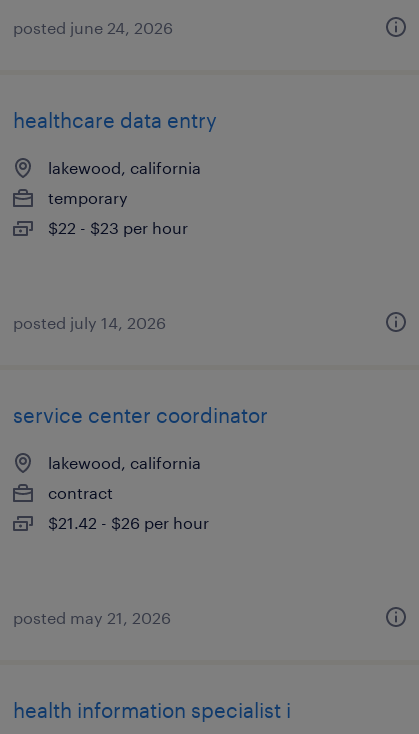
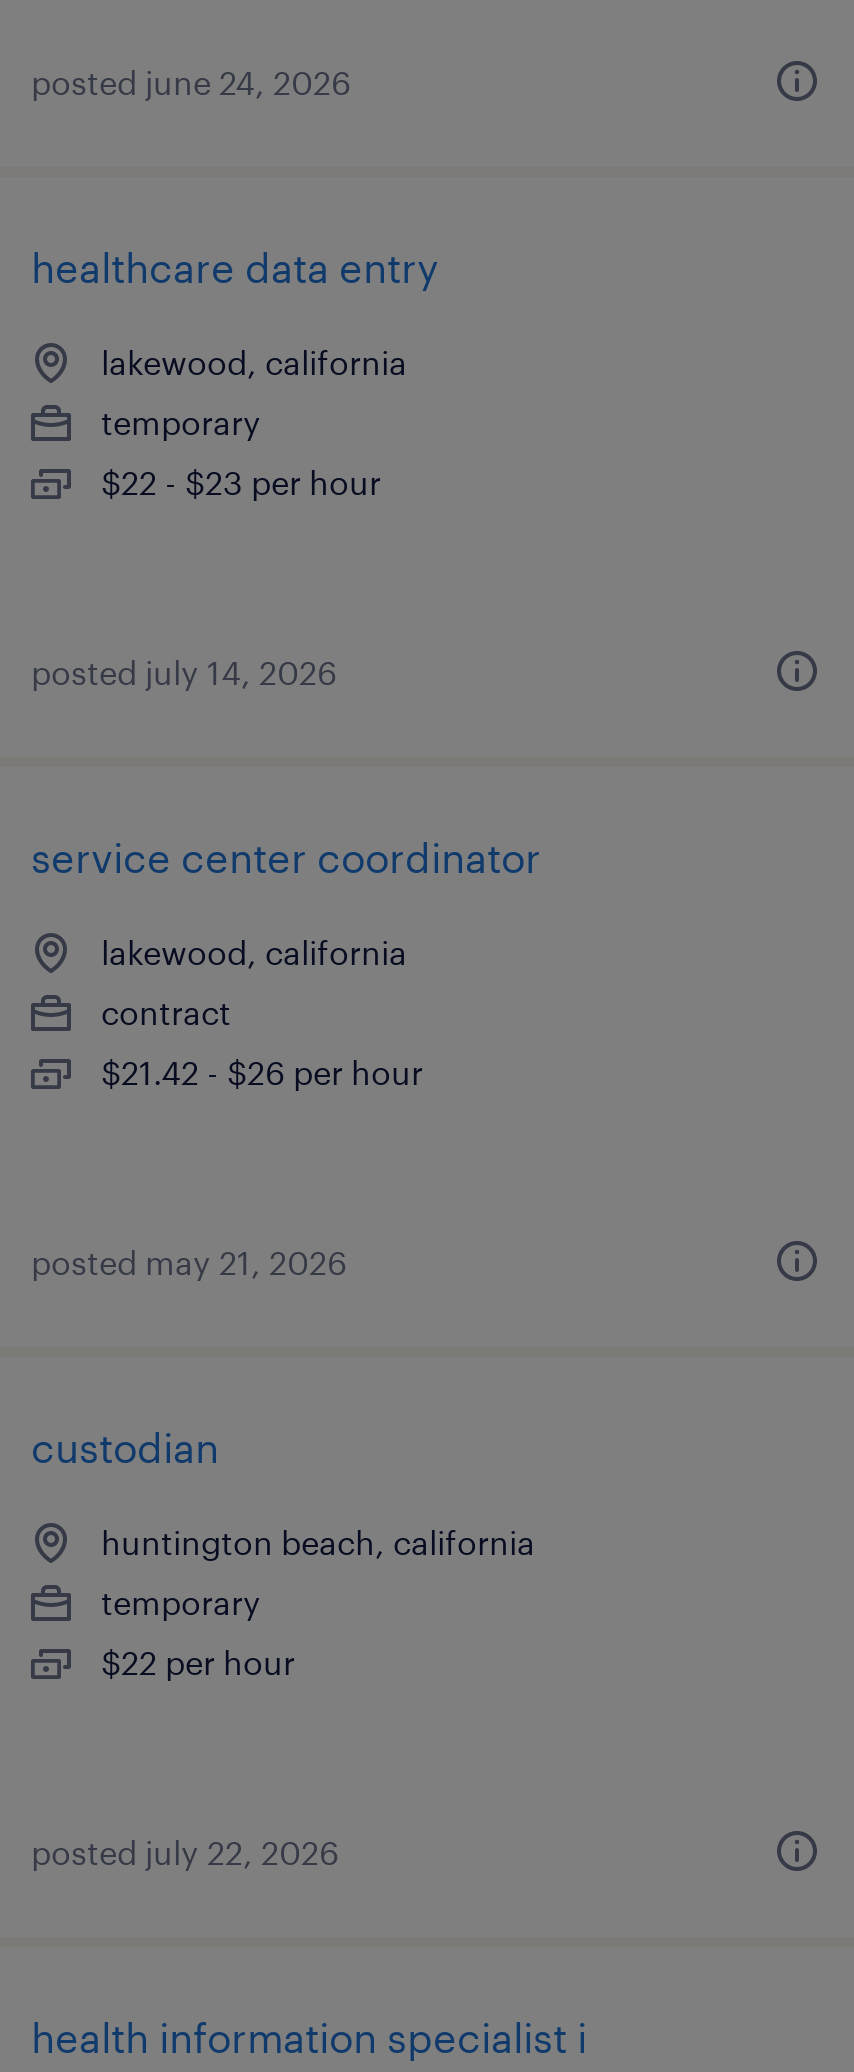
none -> [31,1423,535,1681] custodian | huntington beach, california | temporary | $22 per hour
none -> [31,1833,339,1871] posted july 22, 2026

